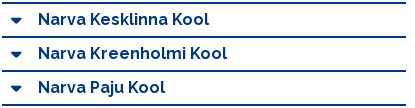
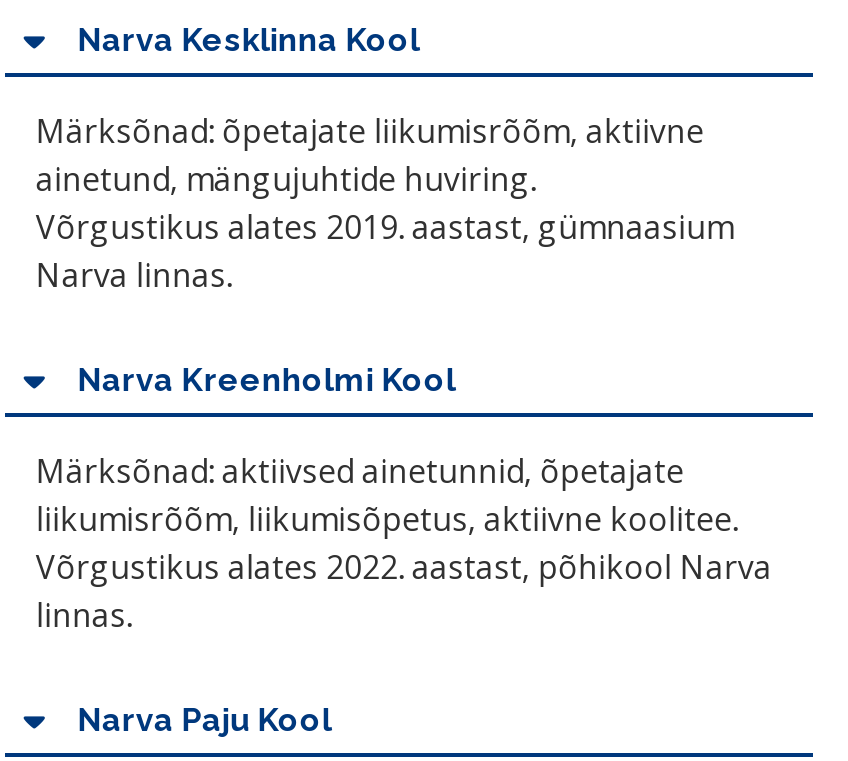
none -> [36,110,734,298] Märksõnad: õpetajate liikumisrõõm, aktiivne | ainetund, mängujuhtide huviring. | Võrgustikus alates 2019. aastast, gümnaasium | Narva linnas.
none -> [36,450,772,638] Märksõnad: aktiivsed ainetunnid, õpetajate | liikumisrõõm, liikumisõpetus, aktiivne koolitee. | Võrgustikus alates 2022. aastast, põhikool Narva | linnas.

